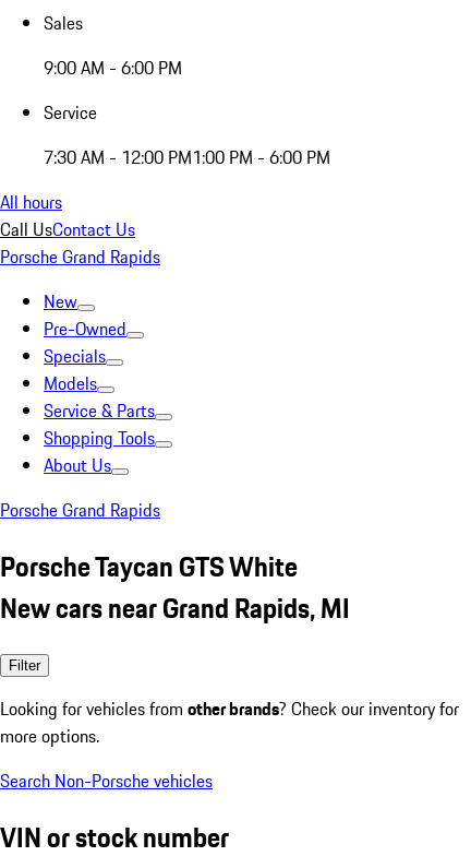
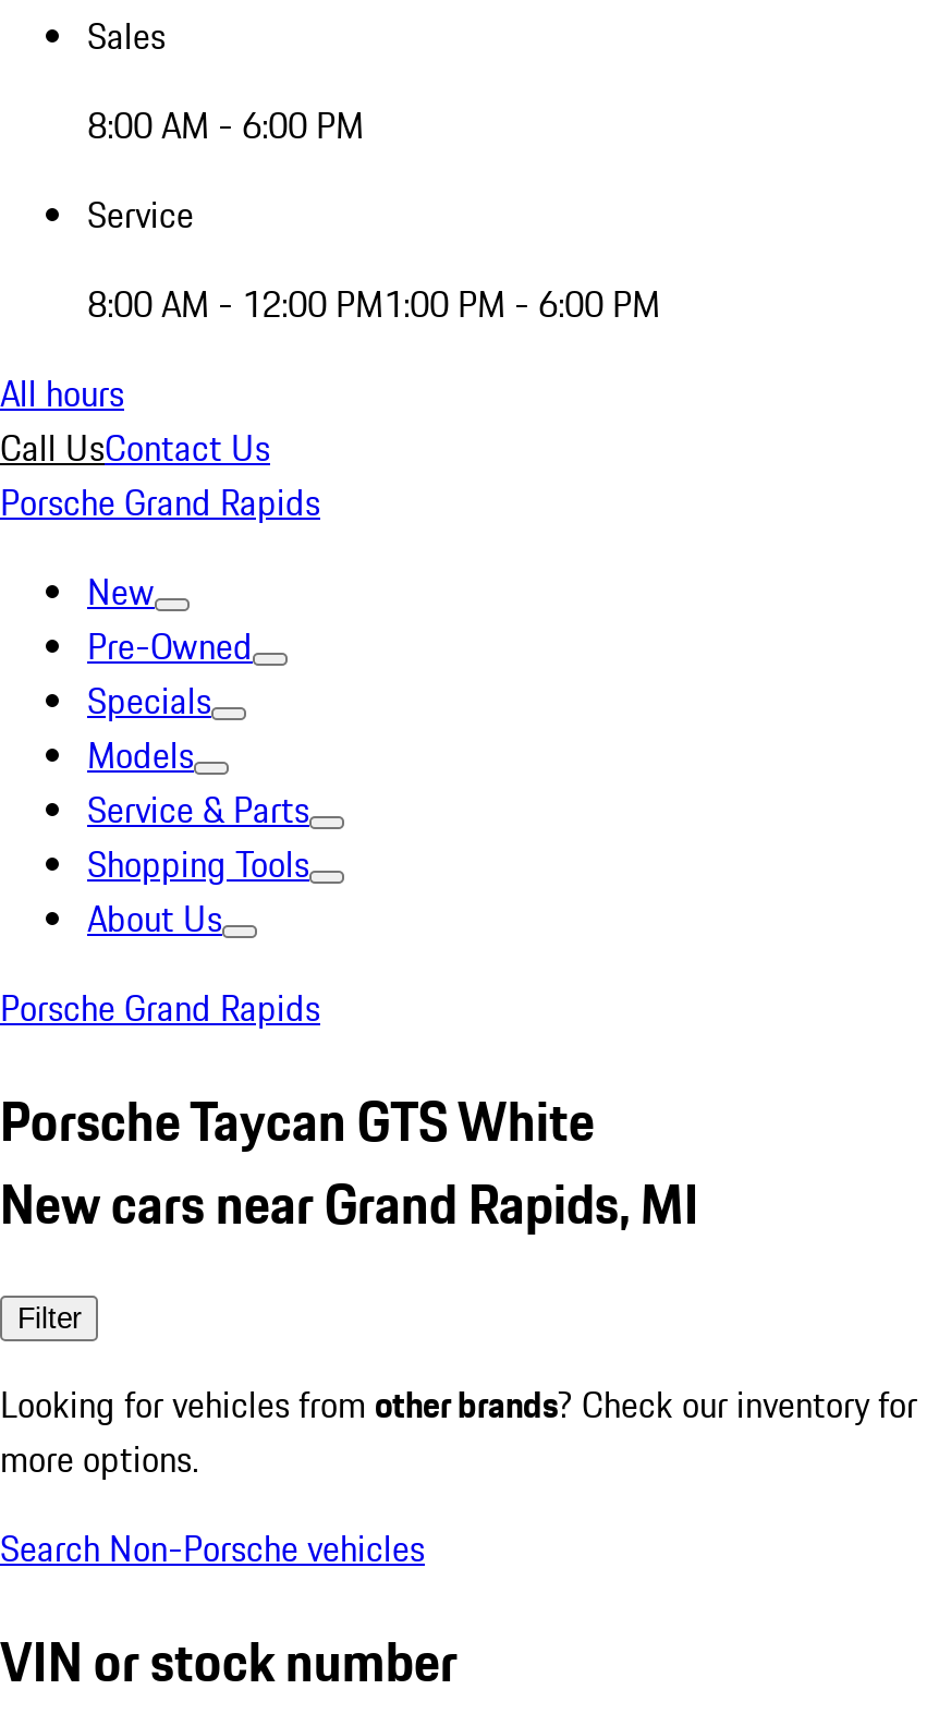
[44,55,182,81] 9:00 AM - 6:00 PM -> [87,99,364,151] 8:00 AM - 6:00 PM
[44,144,330,170] 7:30 AM - 12:00 PM1:00 PM - 6:00 PM -> [87,278,660,330] 8:00 AM - 12:00 PM1:00 PM - 6:00 PM

